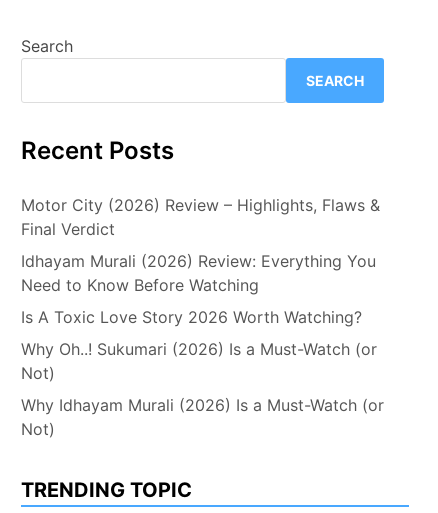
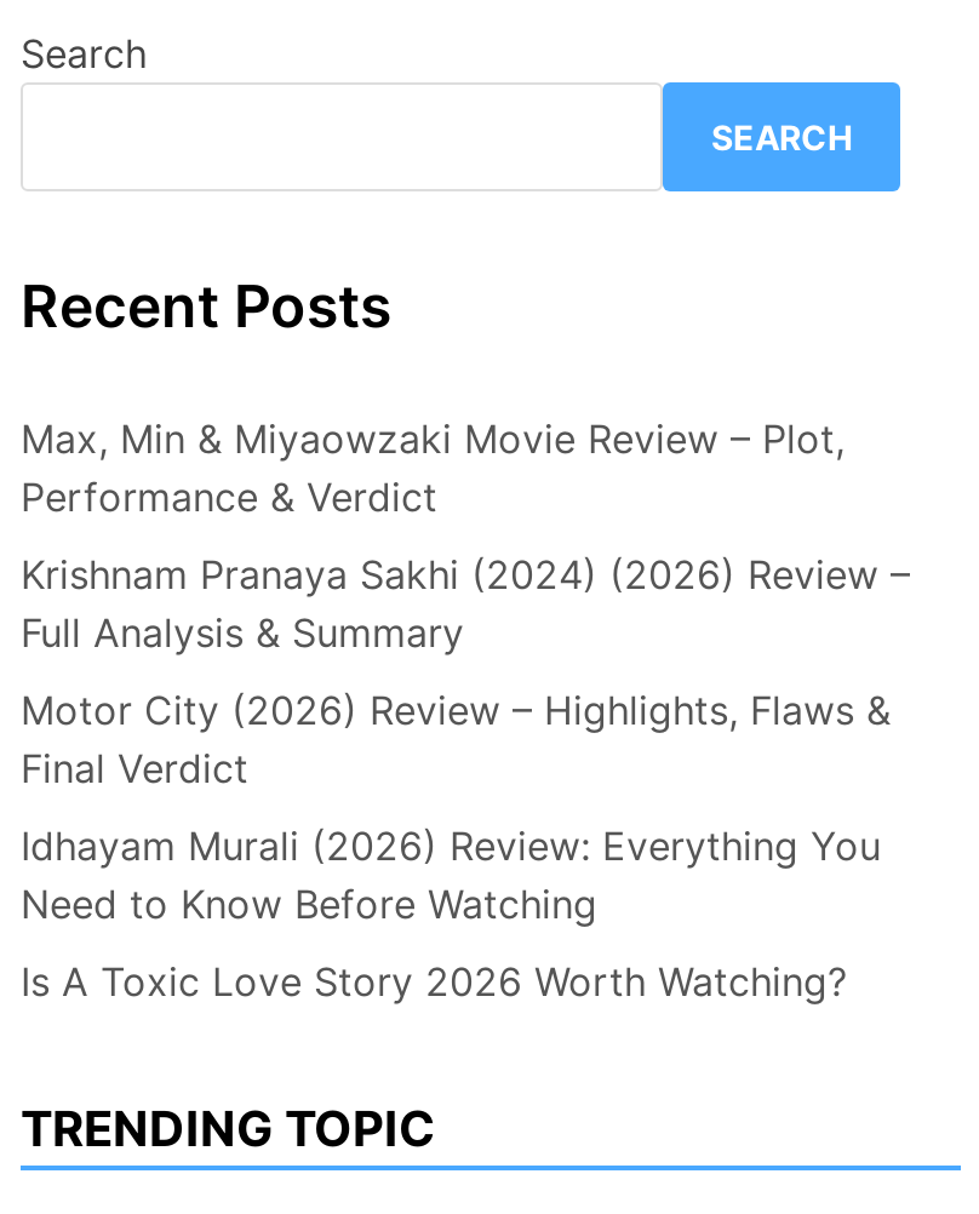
none -> [21,415,910,657] Max, Min & Miyaowzaki Movie Review – Plot, | Performance & Verdict | Krishnam Pranaya Sakhi (2024) (2026) Review – | Full Analysis & Summary
moved [21,195,380,327] -> [21,686,891,1006]: Motor City (2026) Review – Highlights, Flaws & | Final Verdict | Idhayam Murali (2026) Review: Everything You | Need to Know Before Watching | Is A Toxic Love Story 2026 Worth Watching?
[21,339,384,439] Why Oh..! Sukumari (2026) Is a Must-Watch (or | Not) | Why Idhayam Murali (2026) Is a Must-Watch (or | Not) -> none

